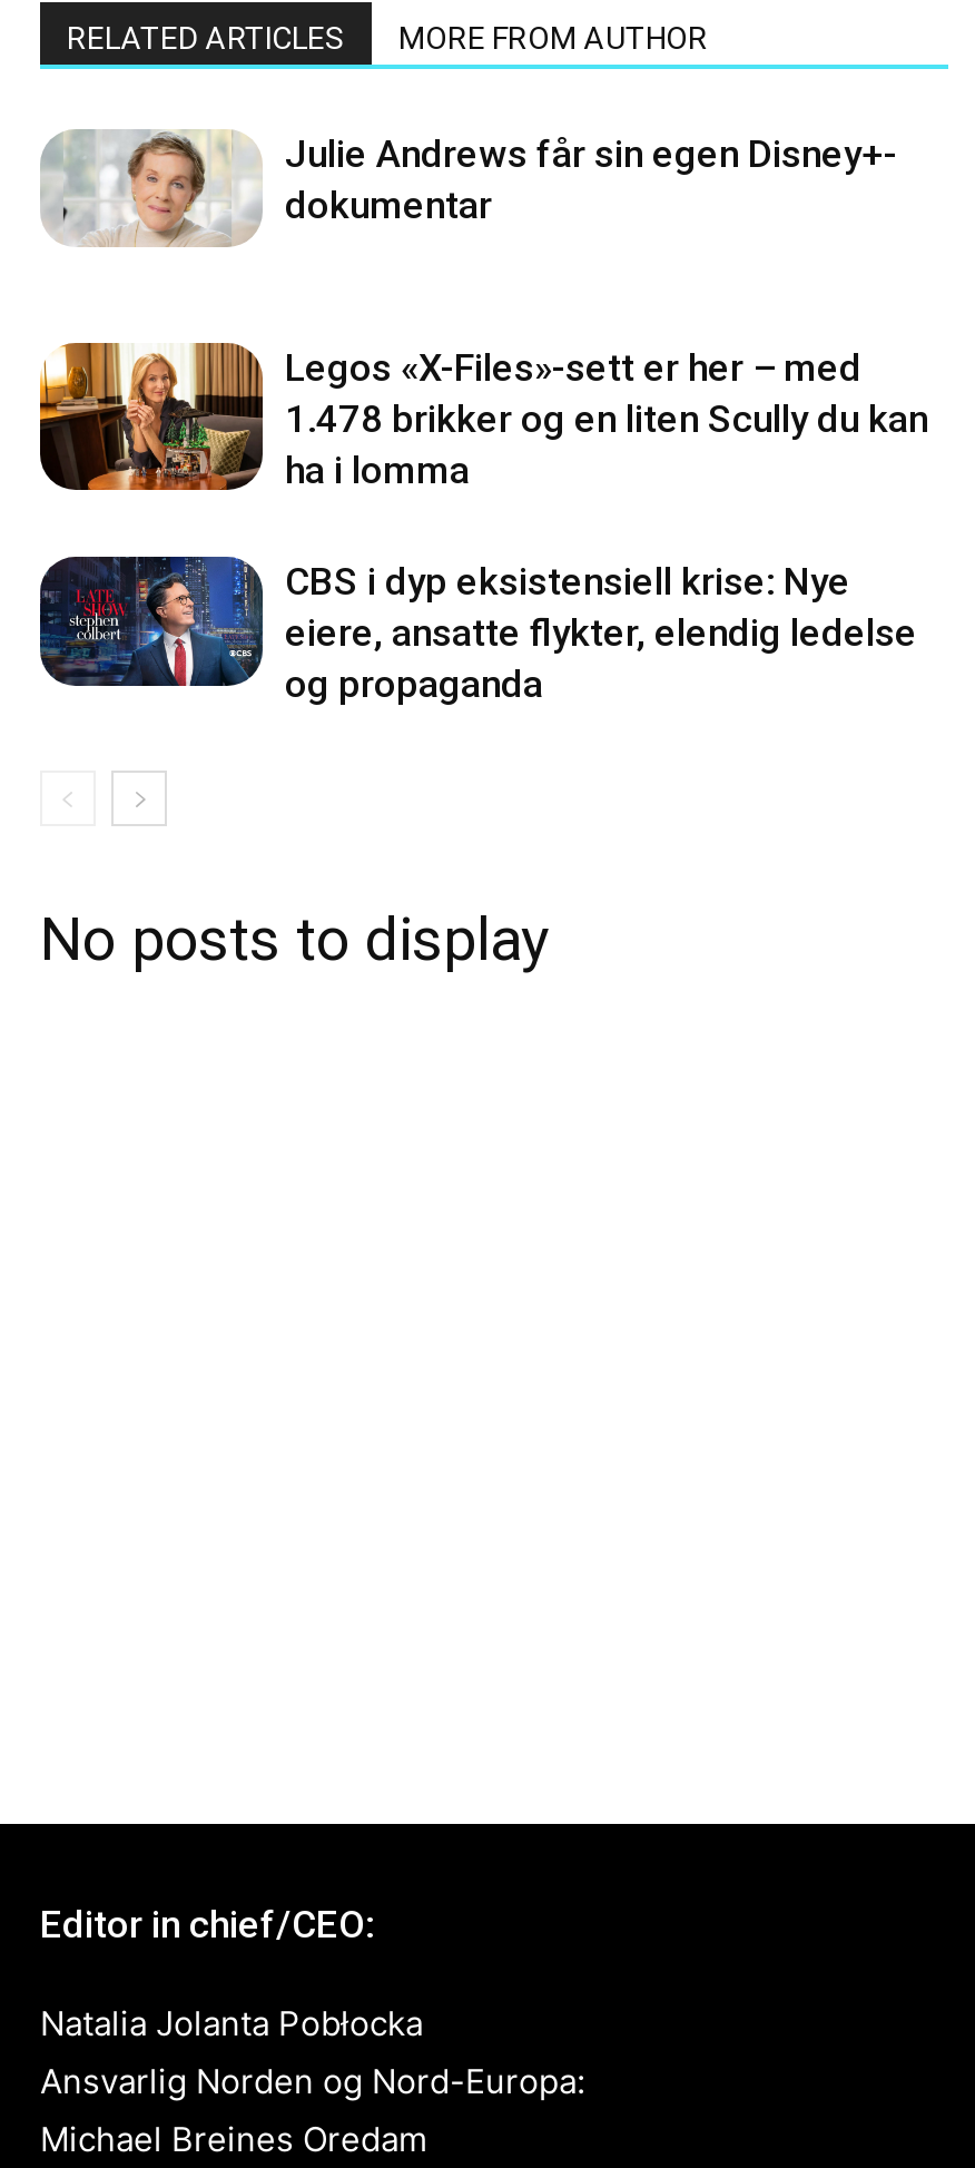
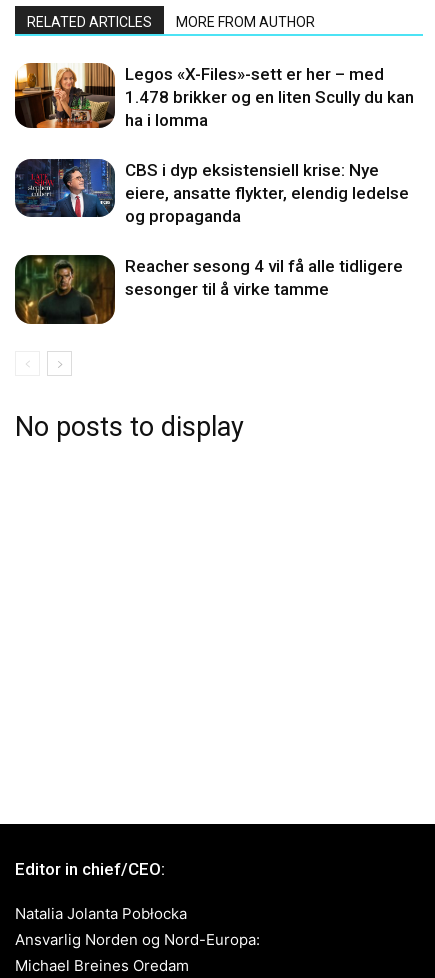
[40,128,897,275] [image] | Julie Andrews får sin egen Disney+- | dokumentar -> none
moved [36,337,928,707] -> [13,60,414,226]: [image] | Legos «X-Files»-sett er her – med | 1.478 brikker og en liten Scully du kan | ha i lomma | CBS i dyp eksistensiell krise: Nye | eiere, ansatte flykter, elendig ledelse | og propaganda
none -> [14,254,403,325] [image] | Reacher sesong 4 vil få alle tidligere | sesonger til å virke tamme

